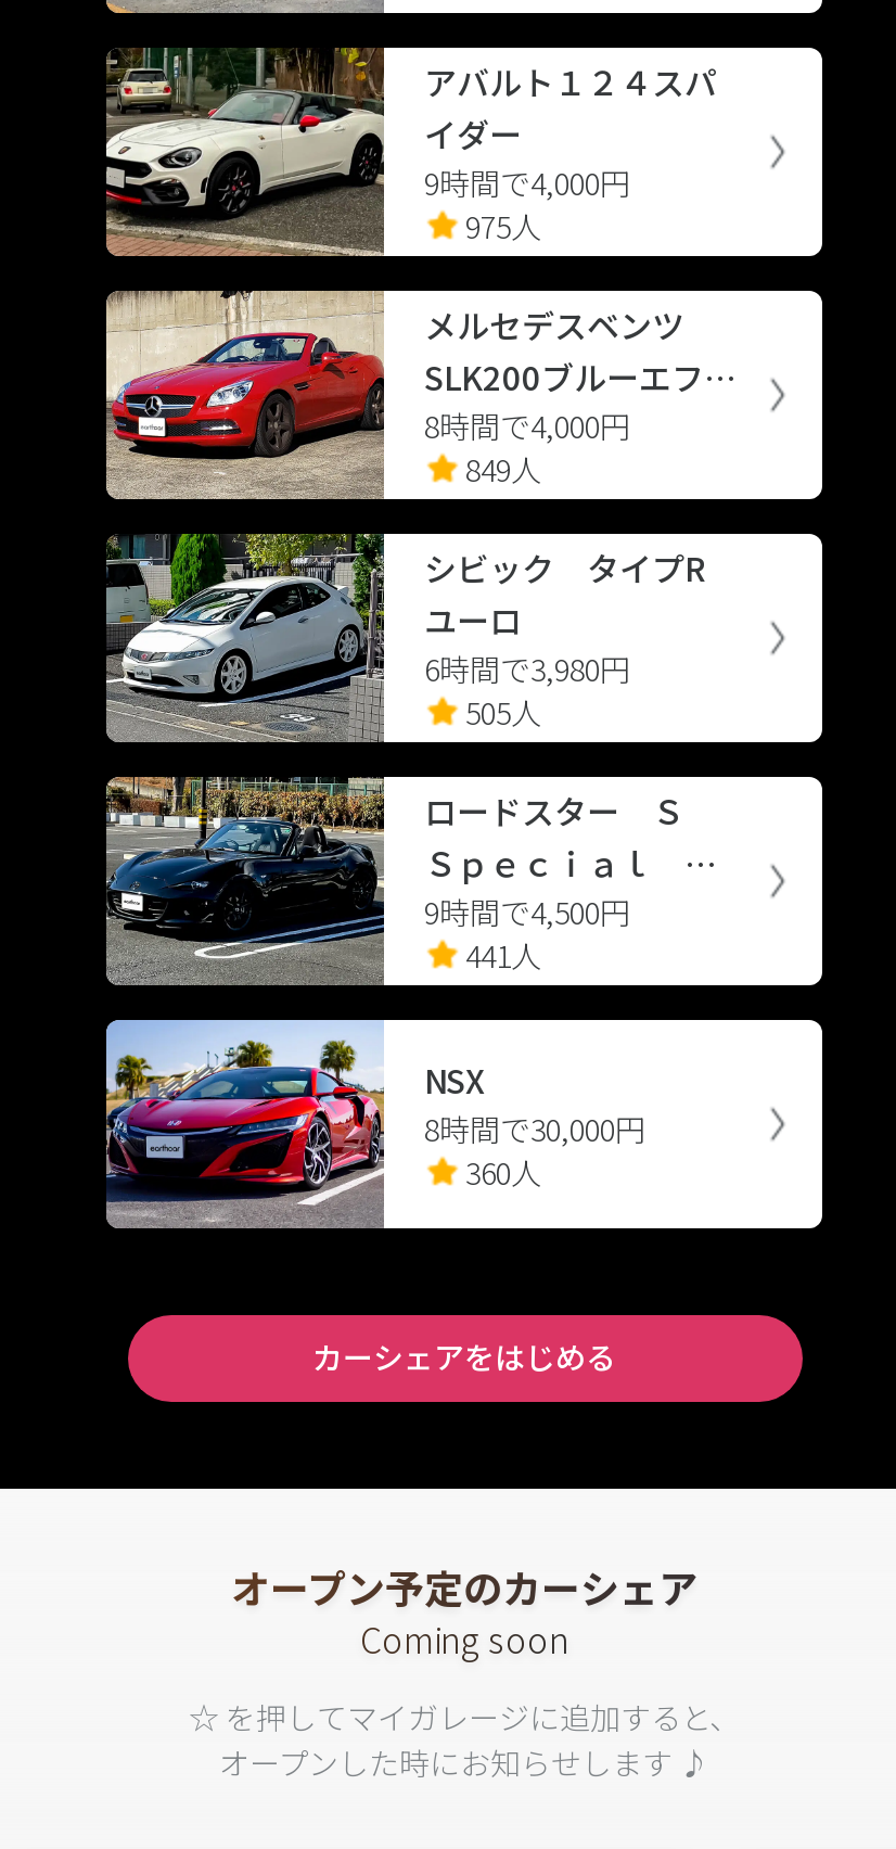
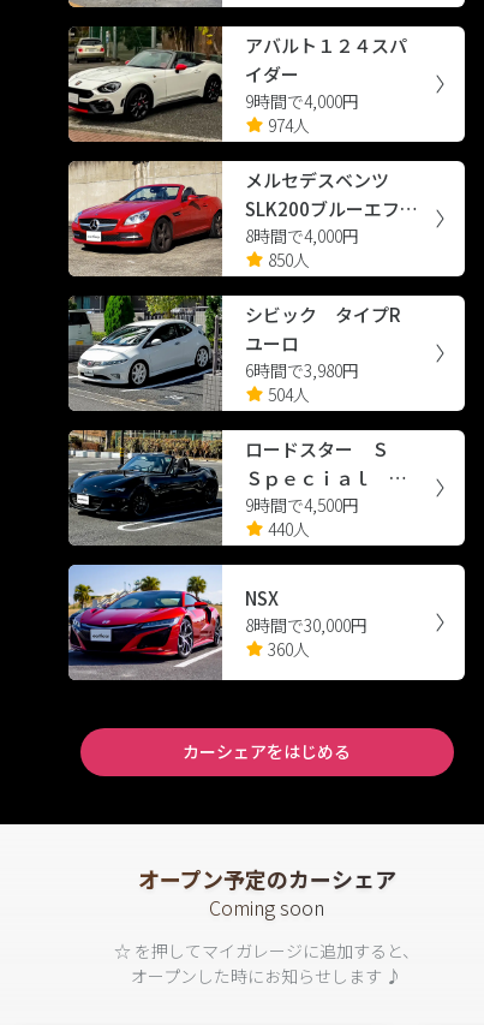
[459,204,541,247] 975人 -> [264,113,309,137] 974人
[459,447,541,490] 849人 -> [264,248,309,272] 850人
[459,690,541,734] 505人 -> [264,382,309,406] 504人
[459,933,541,977] 441人 -> [264,517,309,541] 440人

